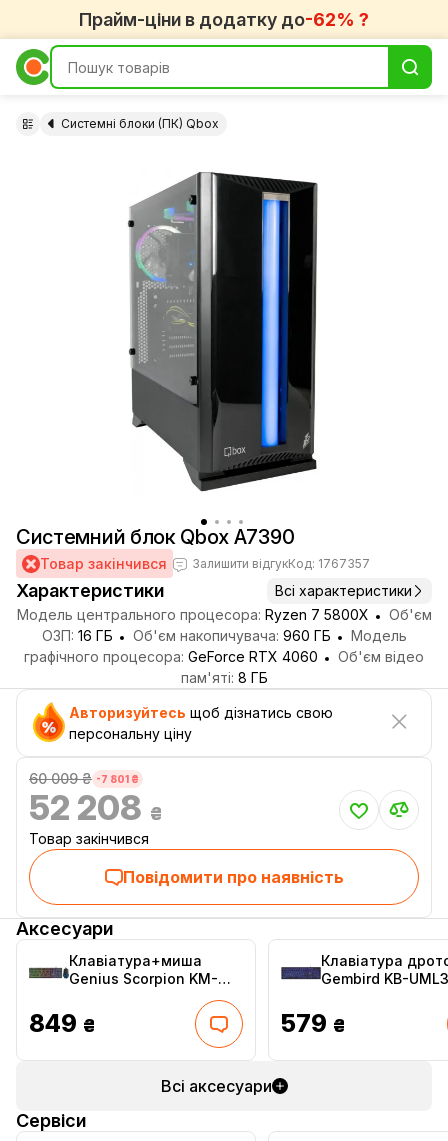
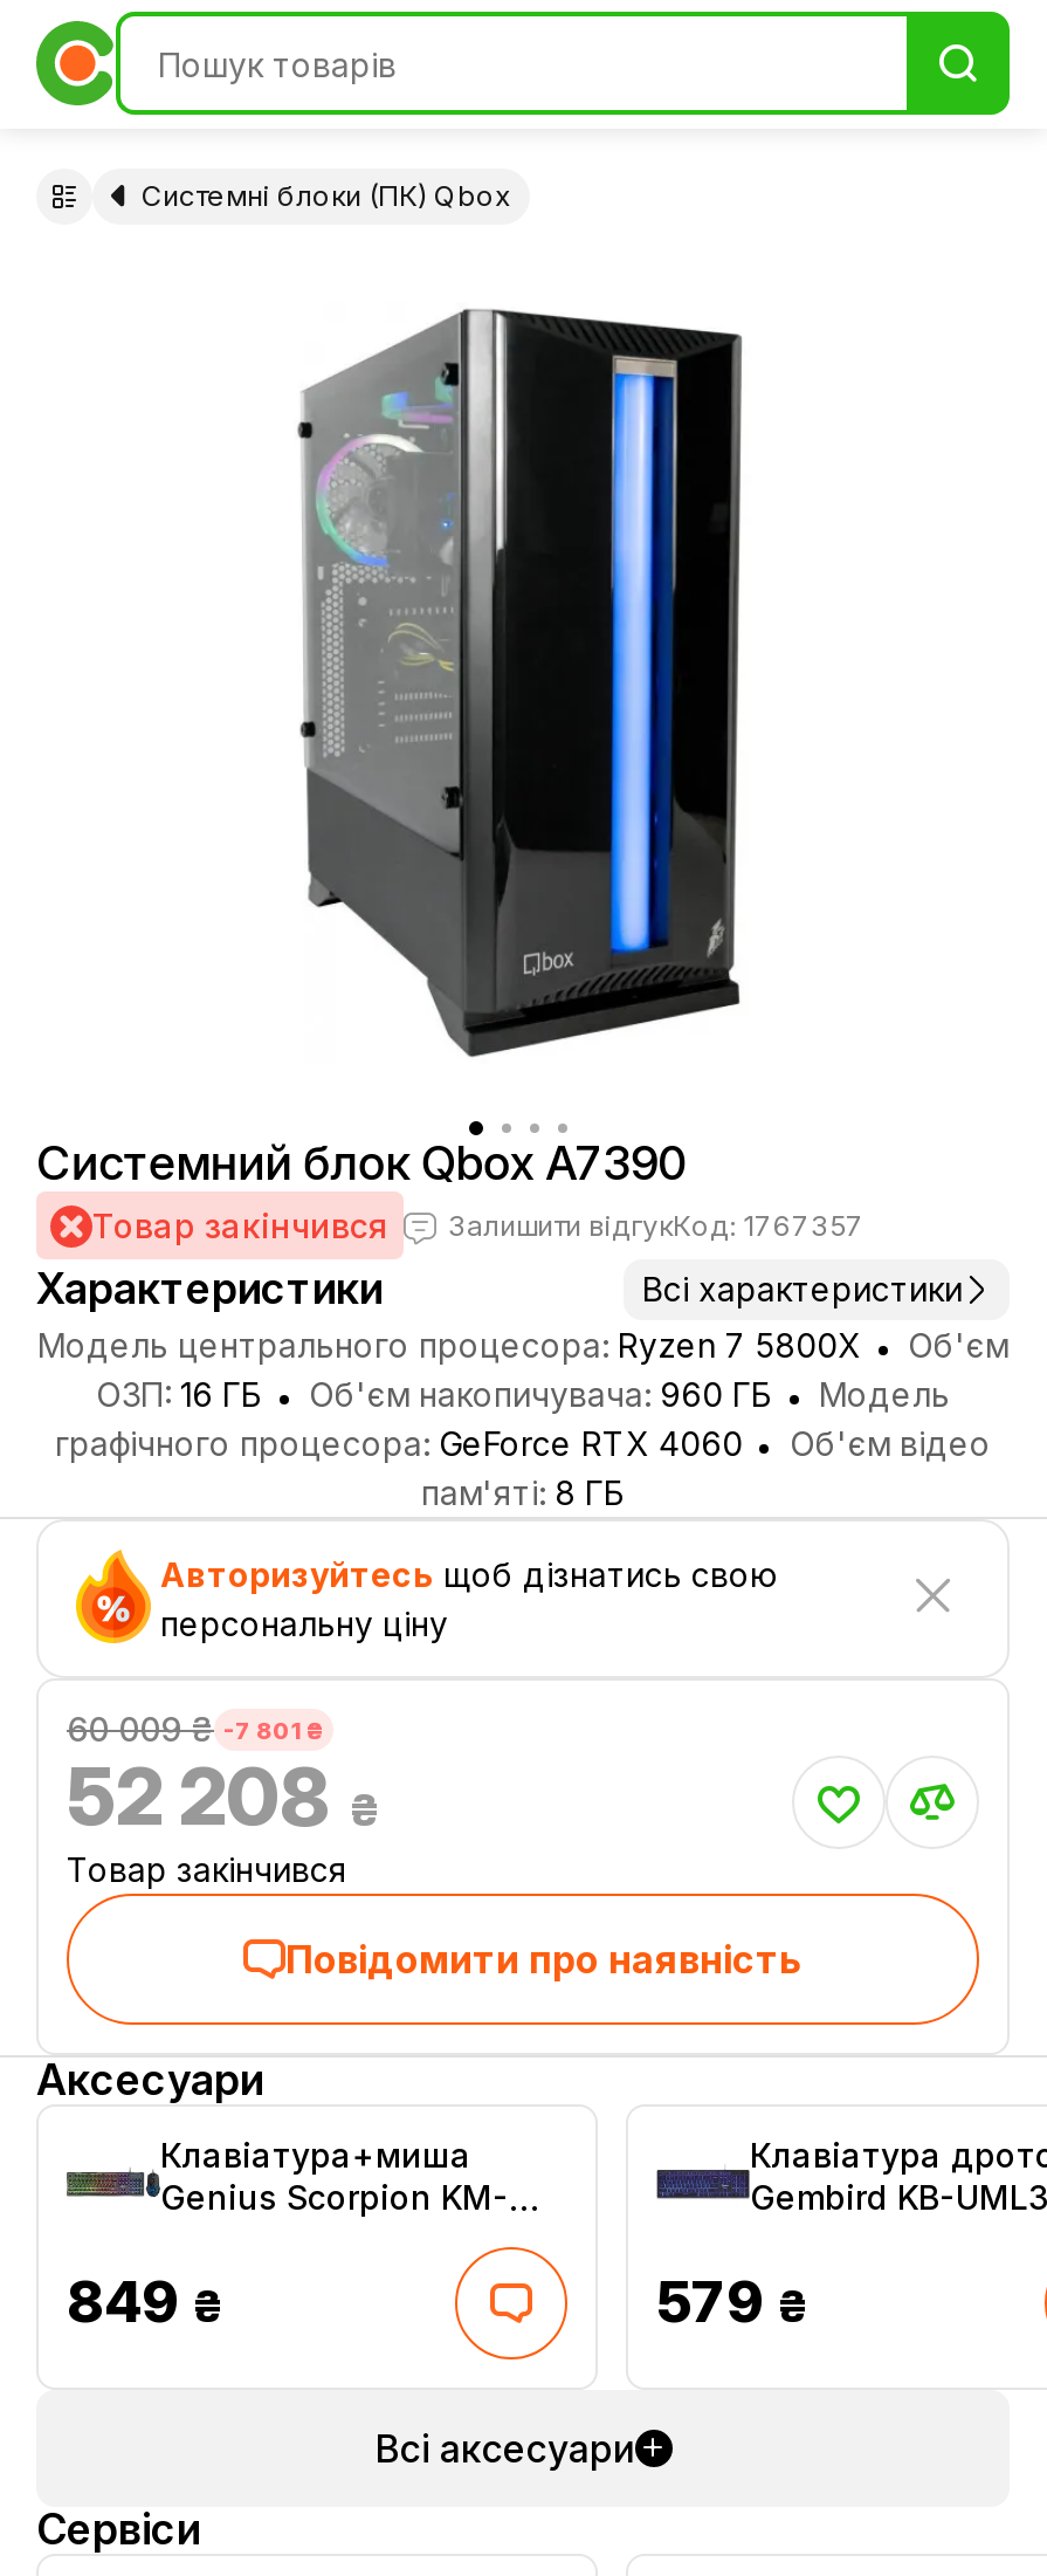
[79,8,369,29] Прайм-ціни в додатку до-62% ? -> none

